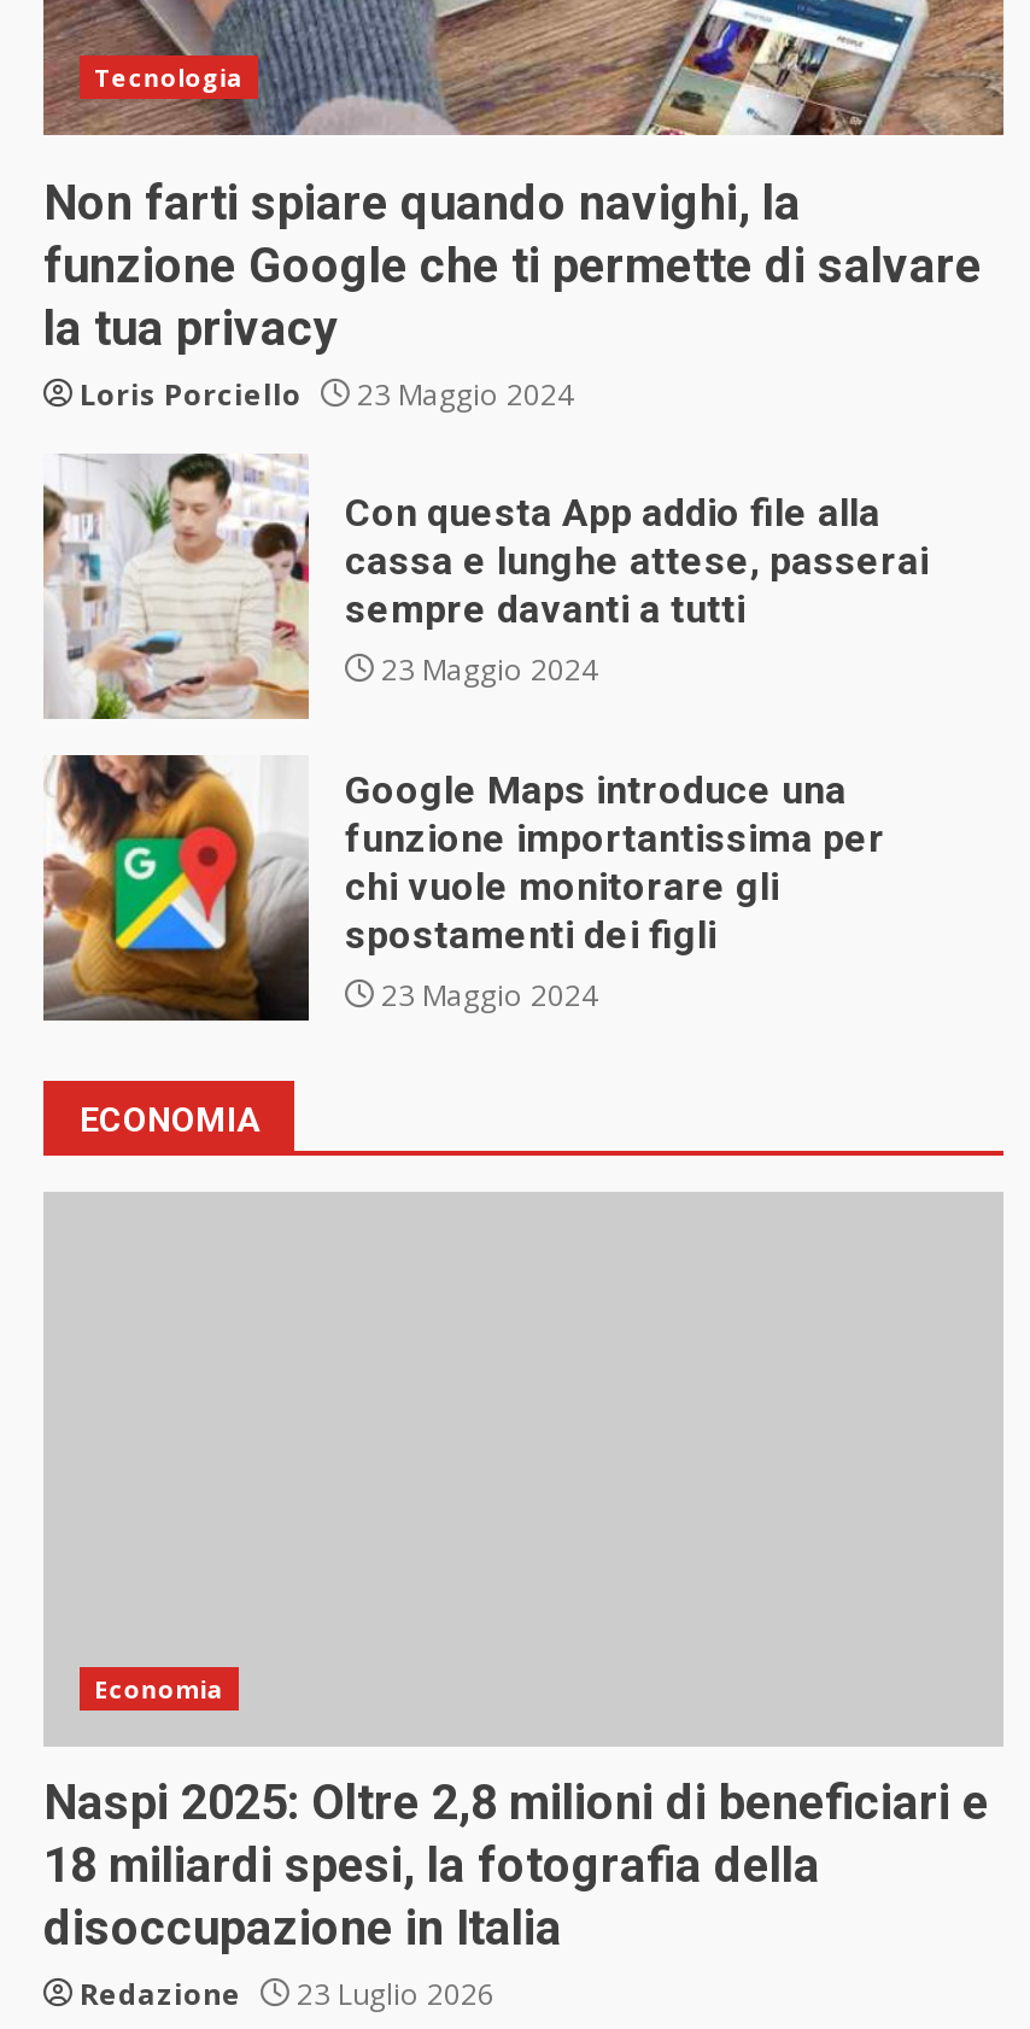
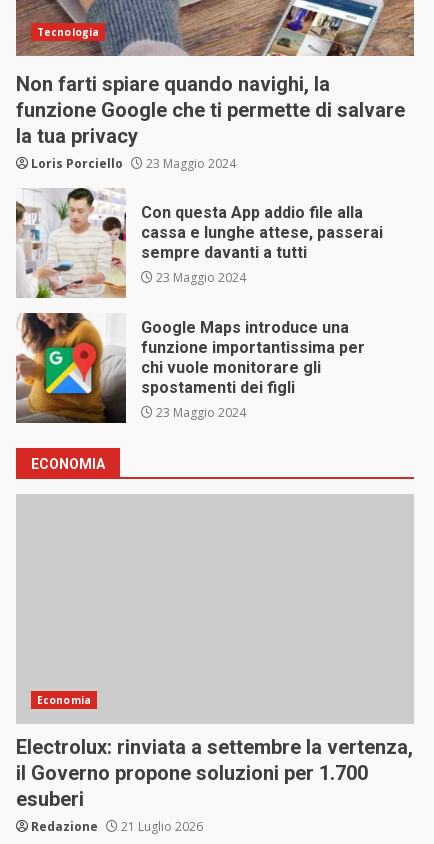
[43,1773,989,1956] Naspi 2025: Oltre 2,8 milioni di beneficiari e | 18 miliardi spesi, la fotografia della | disoccupazione in Italia -> [16,735,413,811] Electrolux: rinviata a settembre la vertenza, | il Governo propone soluzioni per 1.700 | esuberi
[80,1973,494,2014] Redazione 23 Luglio 2026 -> [31,818,203,835] Redazione 21 Luglio 2026

